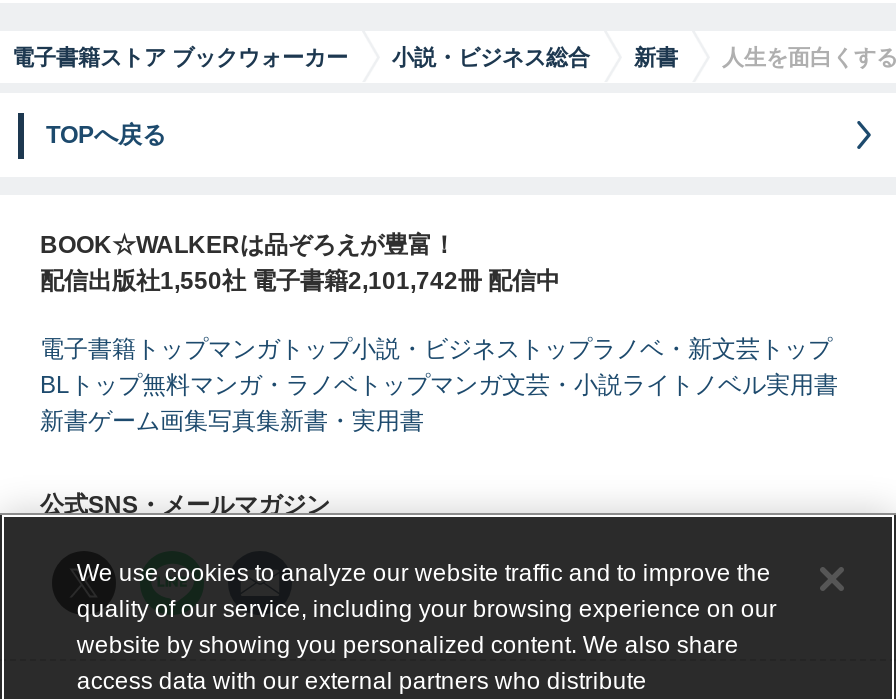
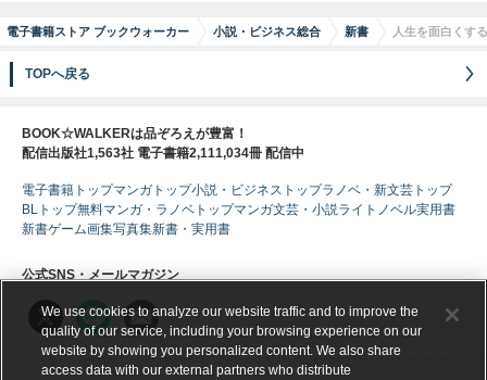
[40,267,560,295] 配信出版社1,550社 電子書籍2,101,742冊 配信中 -> [22,145,304,160] 配信出版社1,563社 電子書籍2,111,034冊 配信中

